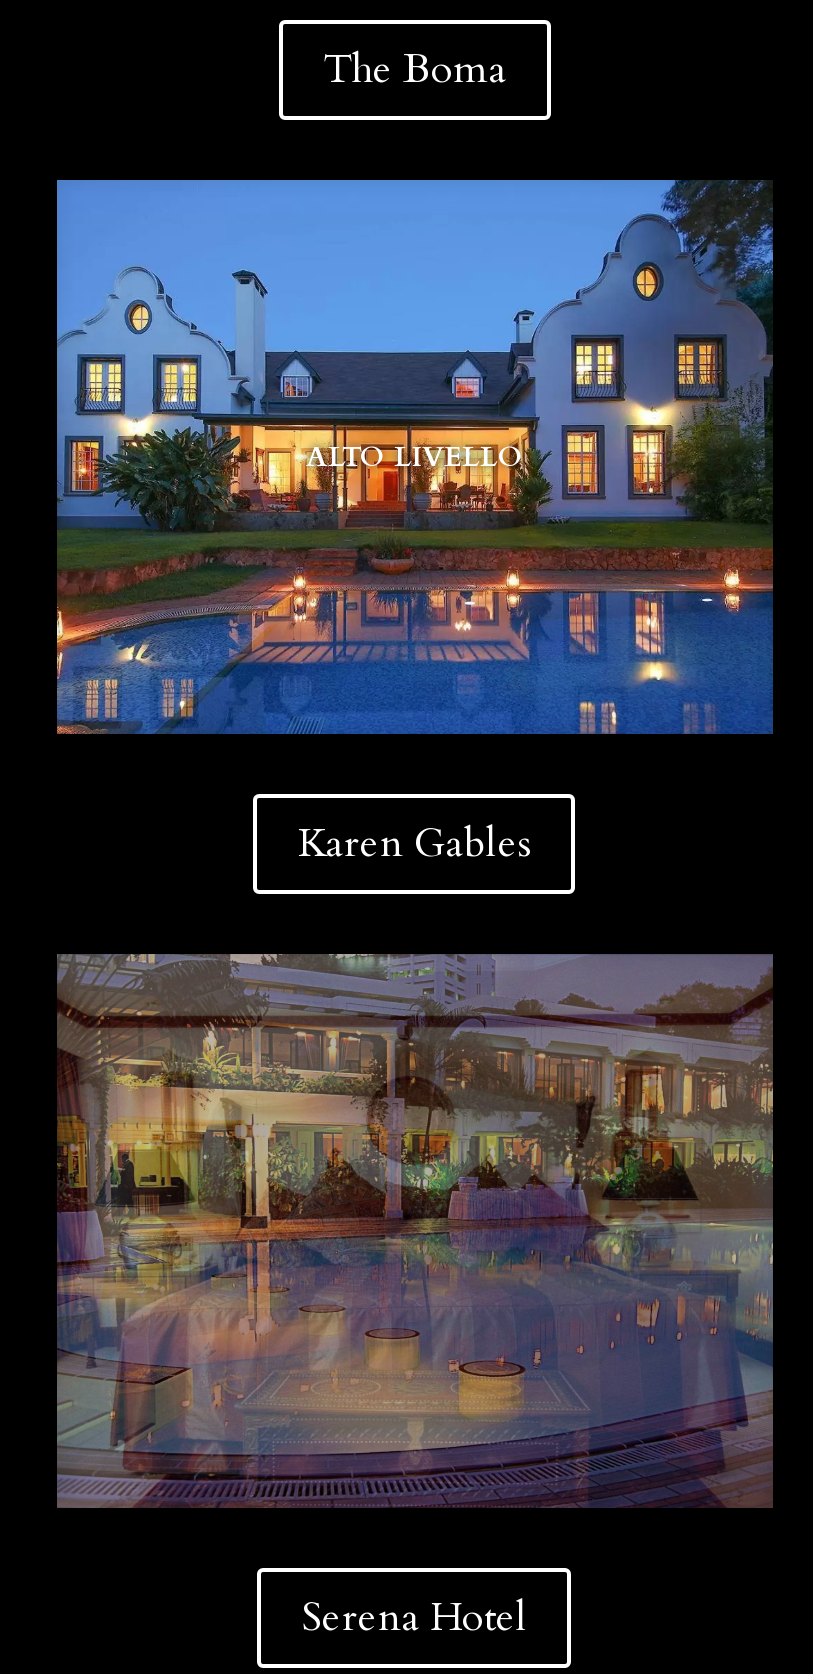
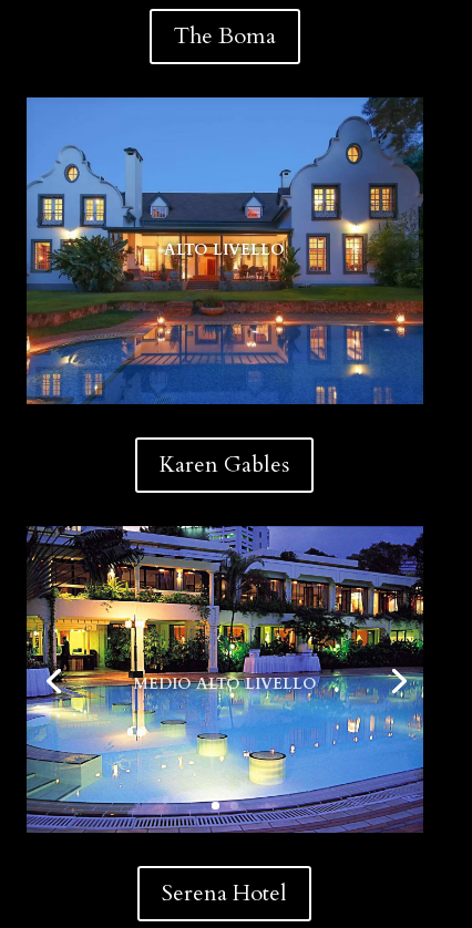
none -> [133,668,317,689] MEDIO ALTO LIVELLO
[57,954,773,1508] [image] -> [27,526,423,833] [image]

